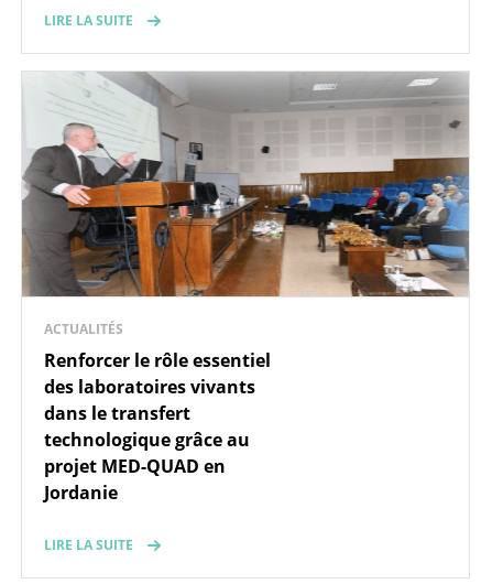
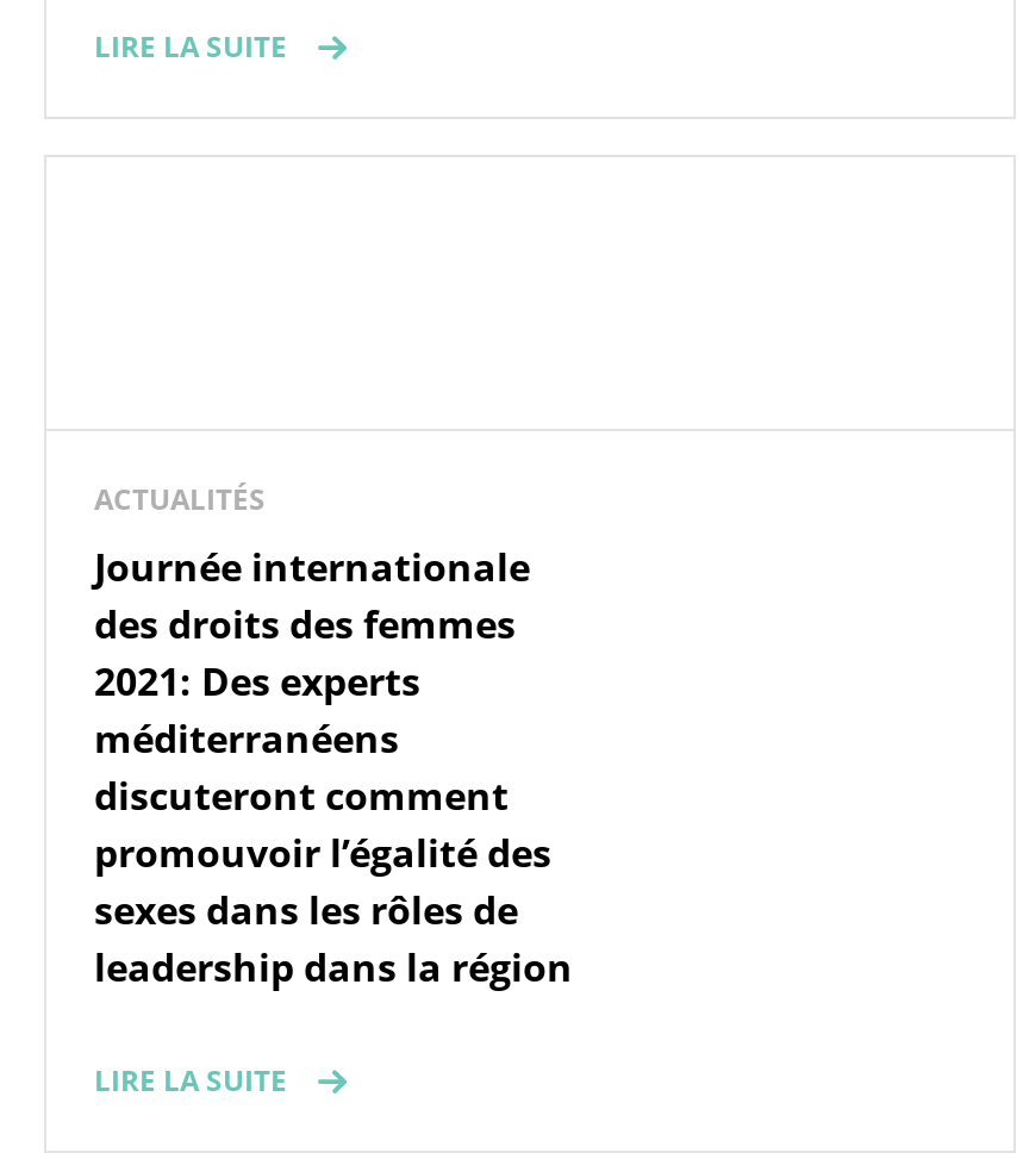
[21,72,470,298] [image] -> none
moved [44,320,123,339] -> [94,480,266,521]: ACTUALITÉS
[44,349,271,505] Renforcer le rôle essentiel | des laboratoires vivants | dans le transfert | technologique grâce au | projet MED-QUAD en | Jordanie -> [94,542,573,995] Journée internationale | des droits des femmes | 2021: Des experts | méditerranéens | discuteront comment | promouvoir l’égalité des | sexes dans les rôles de | leadership dans la région

